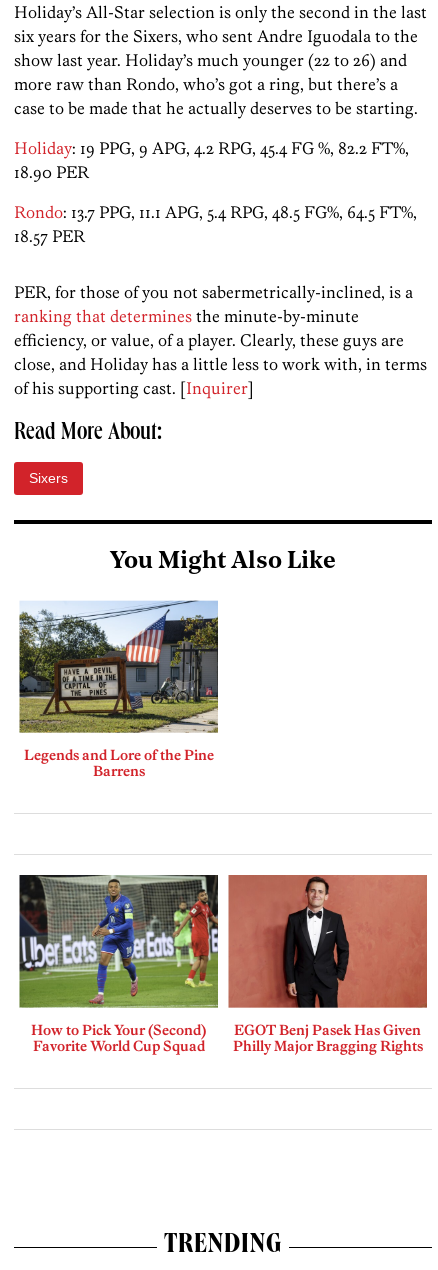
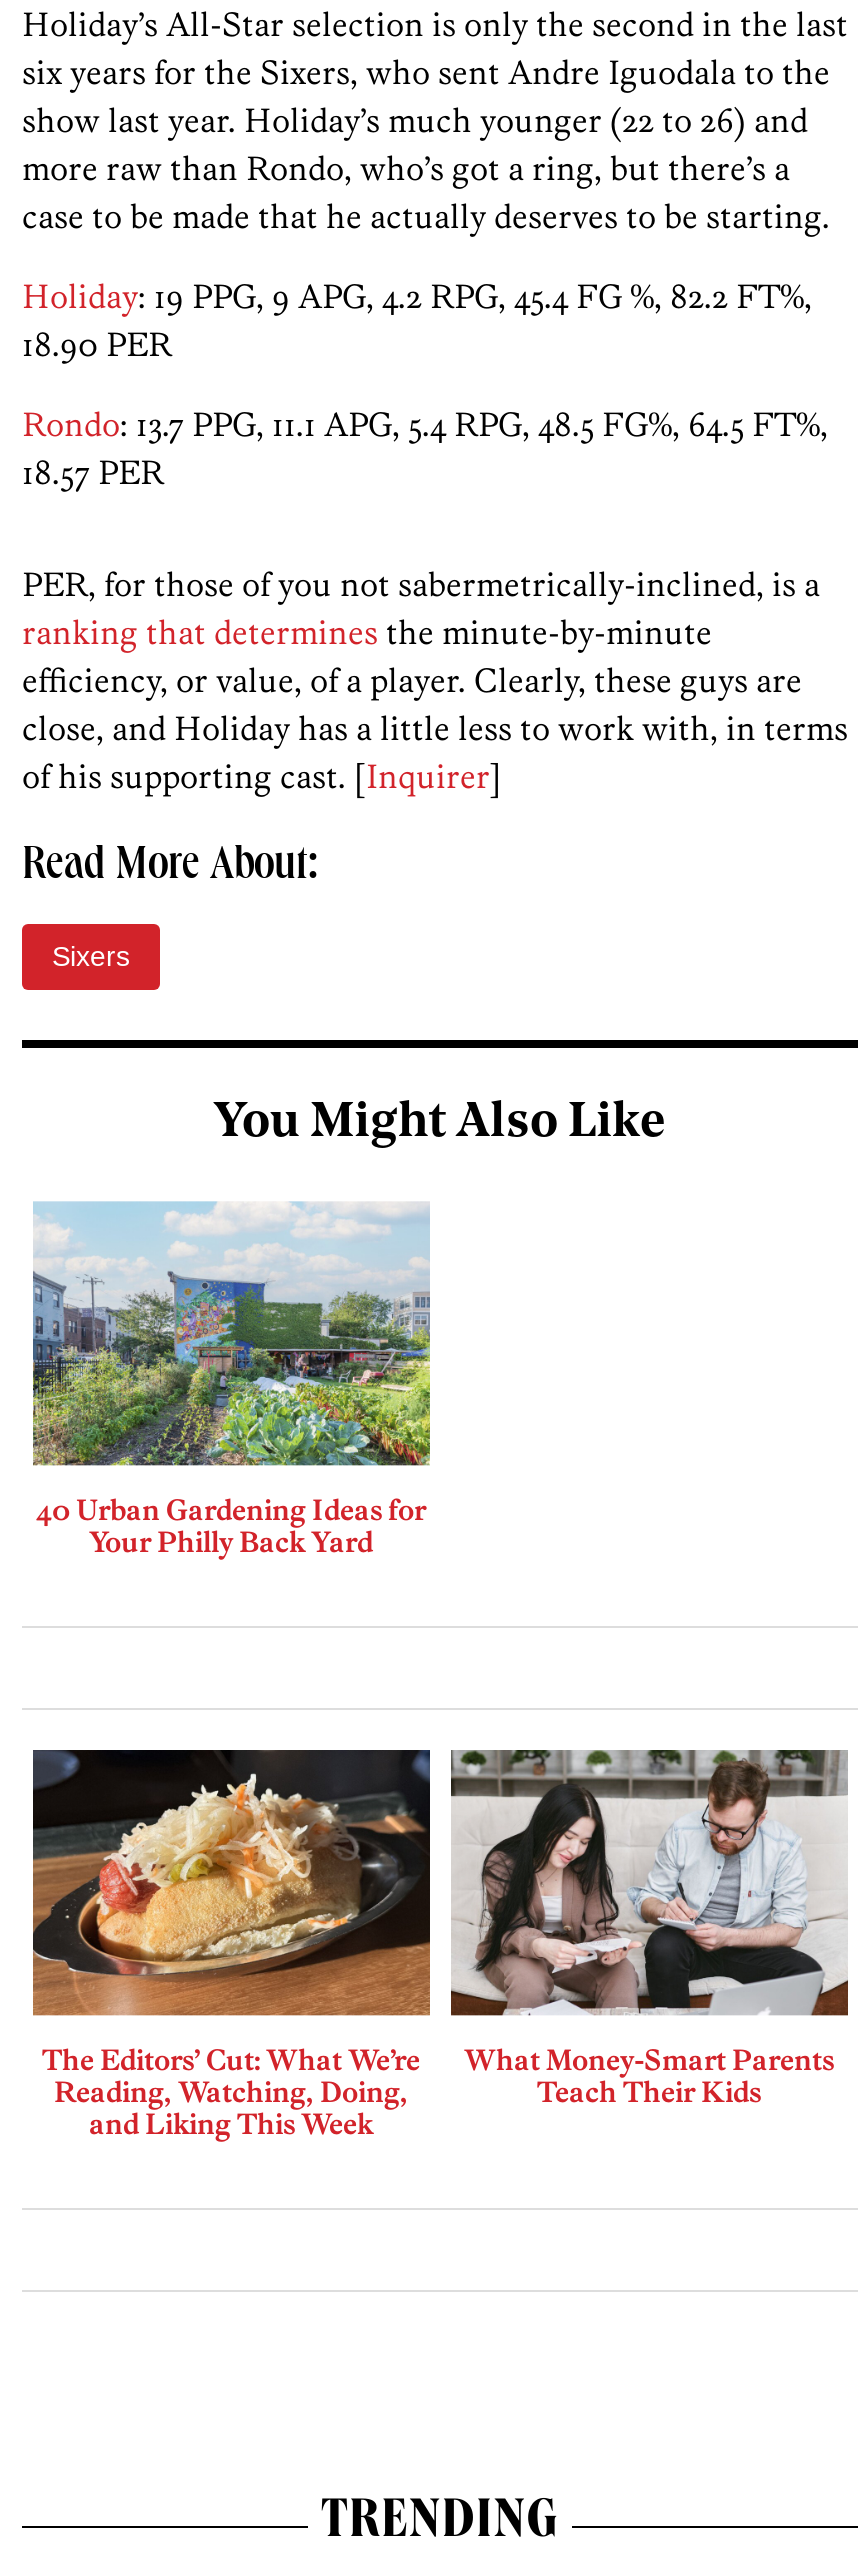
[19,601,219,780] [image] | Legends and Lore of the Pine | Barrens -> [32,1202,432,1560] [image] | 40 Urban Gardening Ideas for | Your Philly Back Yard
[19,874,219,1054] [image] | How to Pick Your (Second) | Favorite World Cup Squad -> [32,1748,432,2141] [image] | The Editors’ Cut: What We’re | Reading, Watching, Doing, | and Liking This Week
[228,874,428,1054] [image] | EGOT Benj Pasek Has Given | Philly Major Bragging Rights -> [450,1748,848,2109] [image] | What Money-Smart Parents | Teach Their Kids

